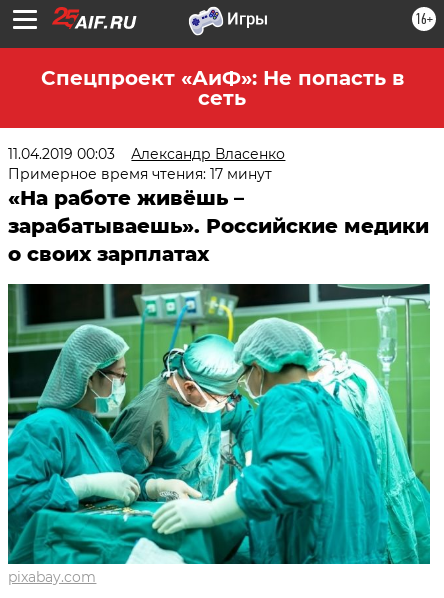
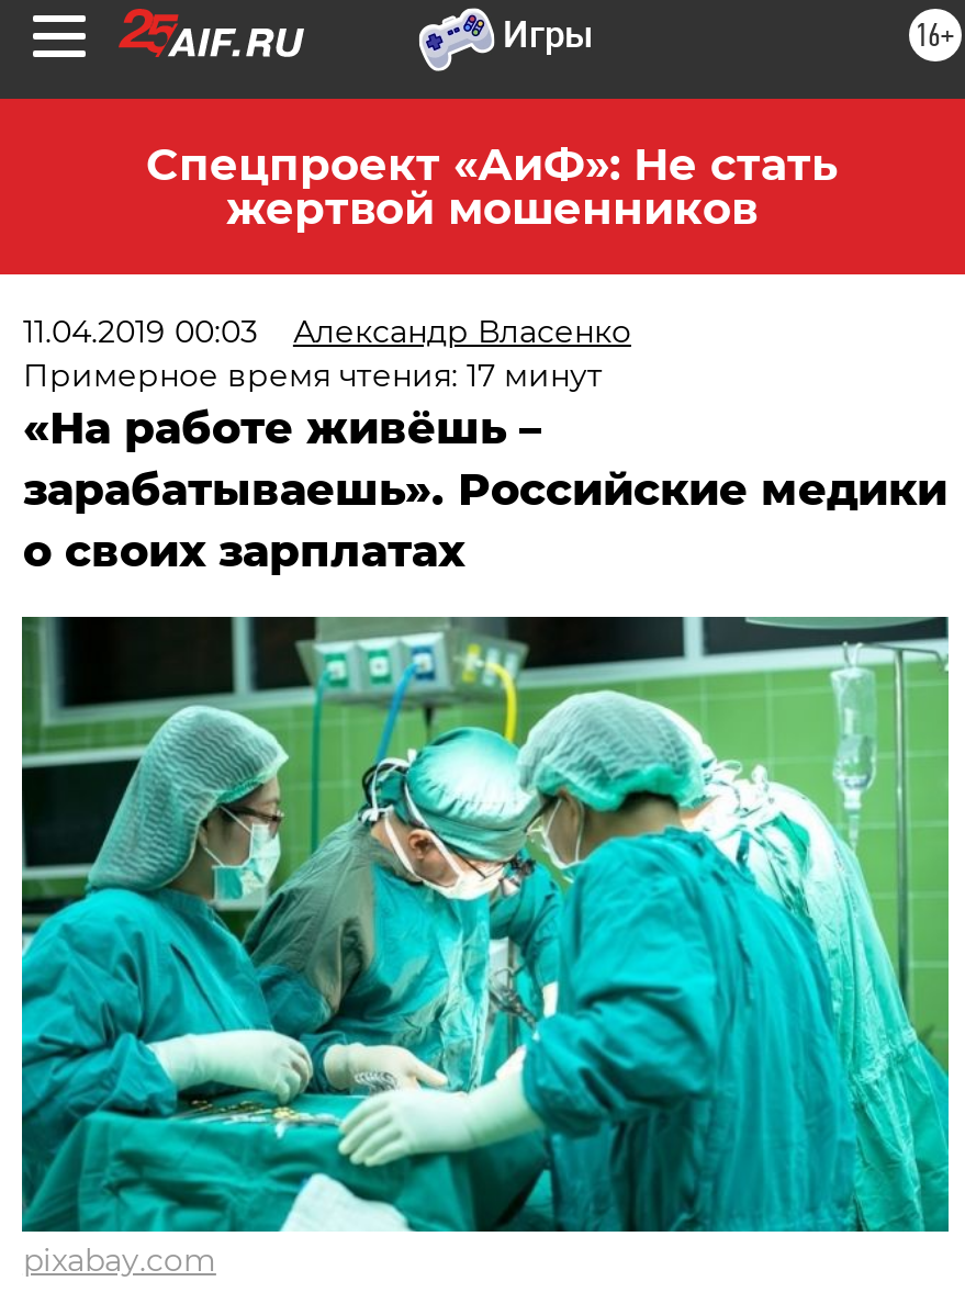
[40,66,403,110] Спецпроект «АиФ»: Не попасть в | сеть -> [146,138,838,235] Спецпроект «АиФ»: Не стать | жертвой мошенников

